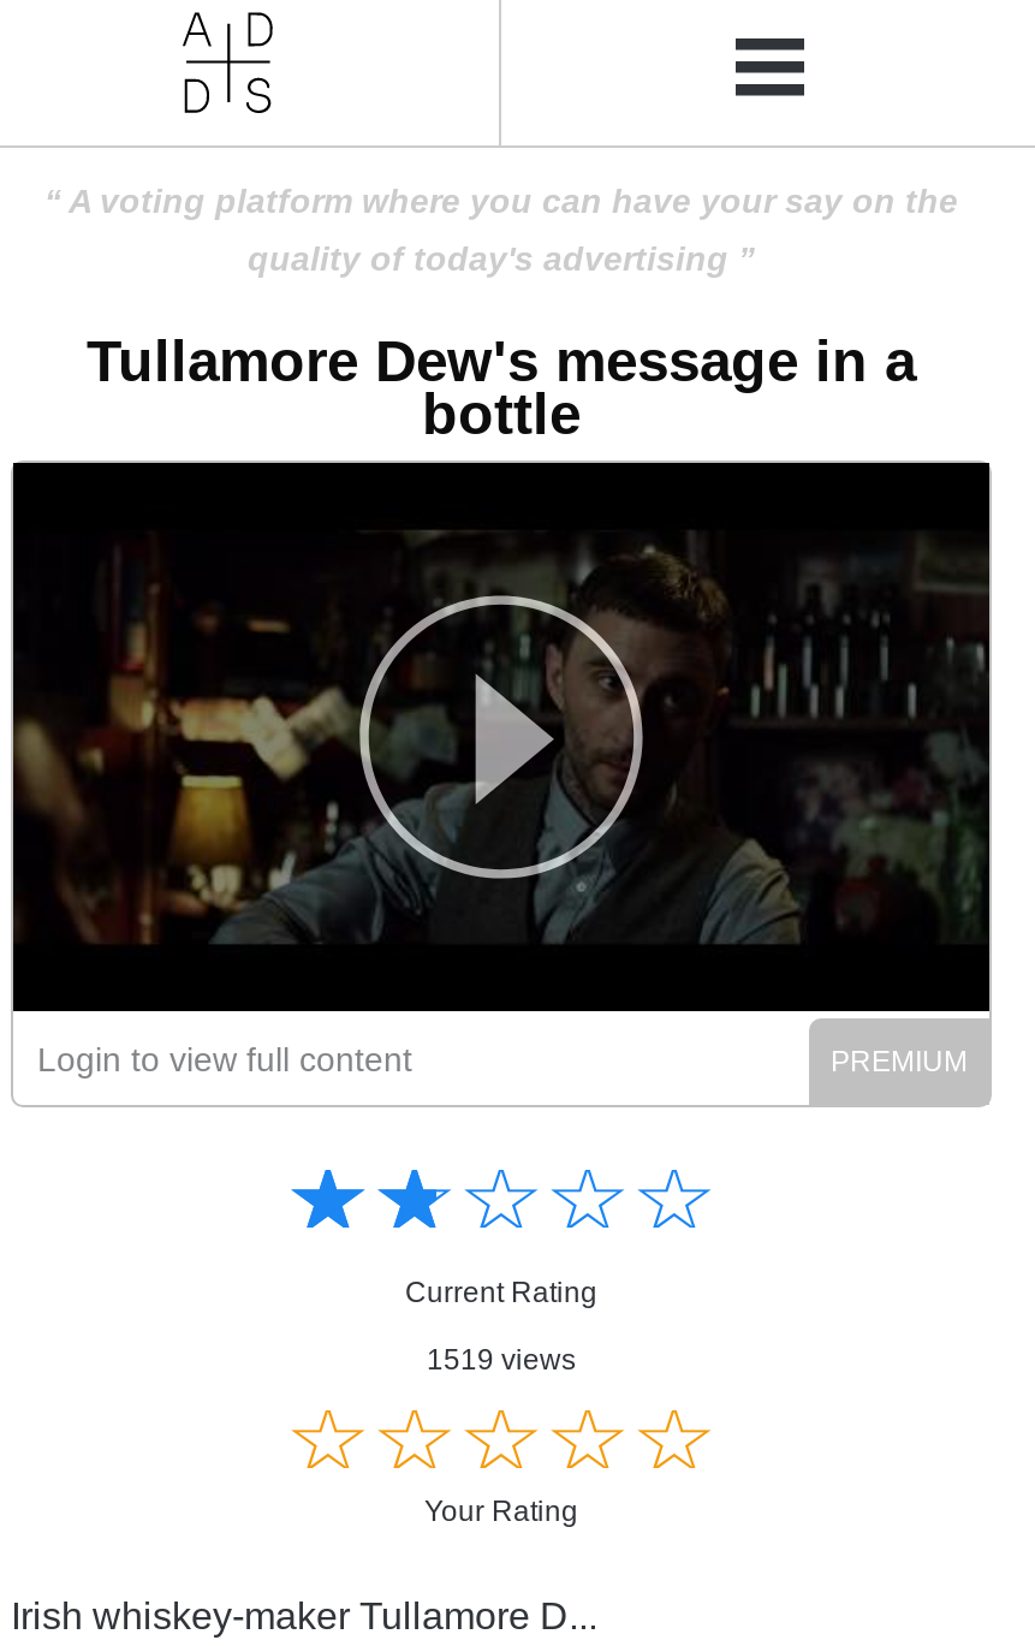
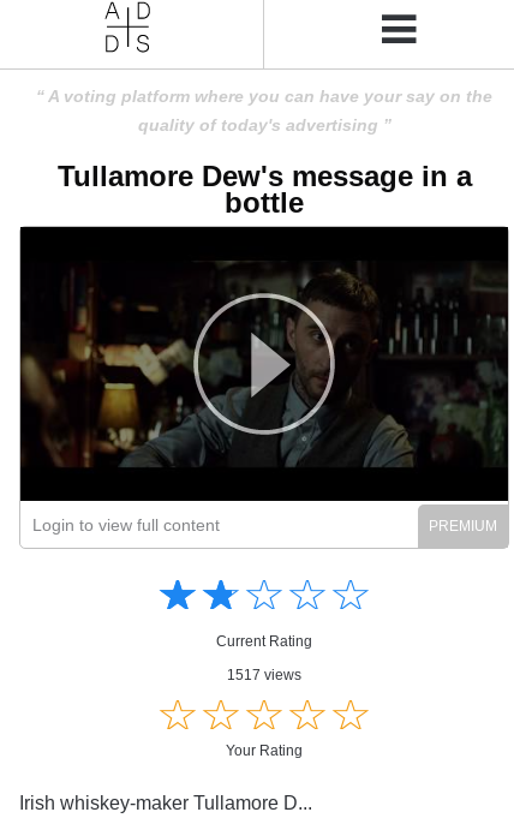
[427,1344,576,1378] 1519 views -> [227,667,301,684] 1517 views

